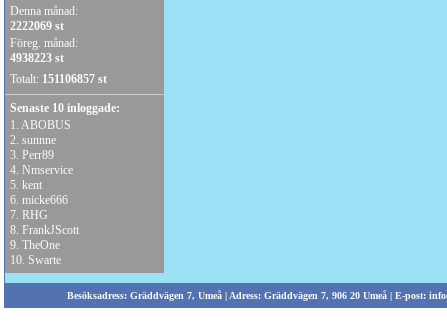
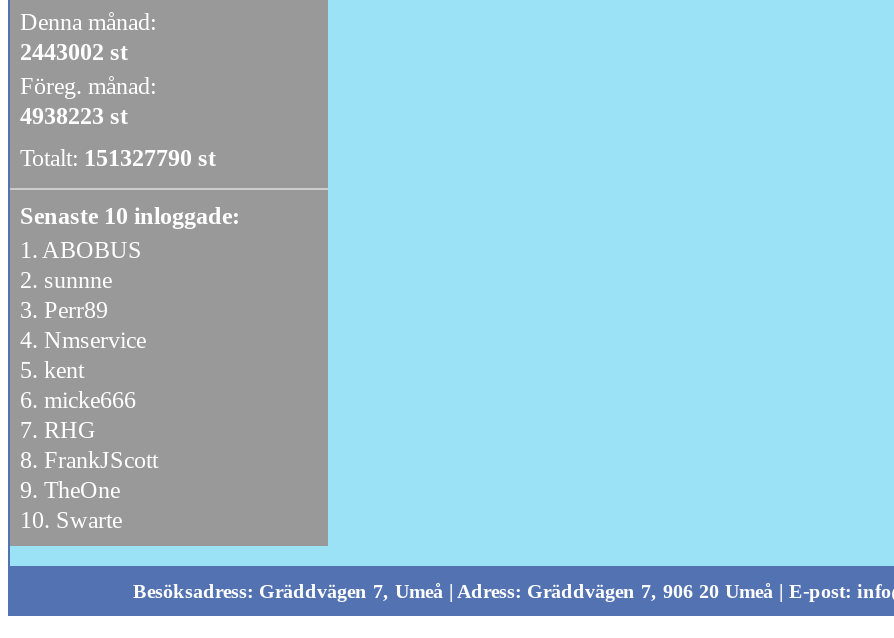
[10,19,64,33] 2222069 st -> [20,38,128,66] 2443002 st
[10,72,107,86] Totalt: 151106857 st -> [20,144,216,172] Totalt: 151327790 st

